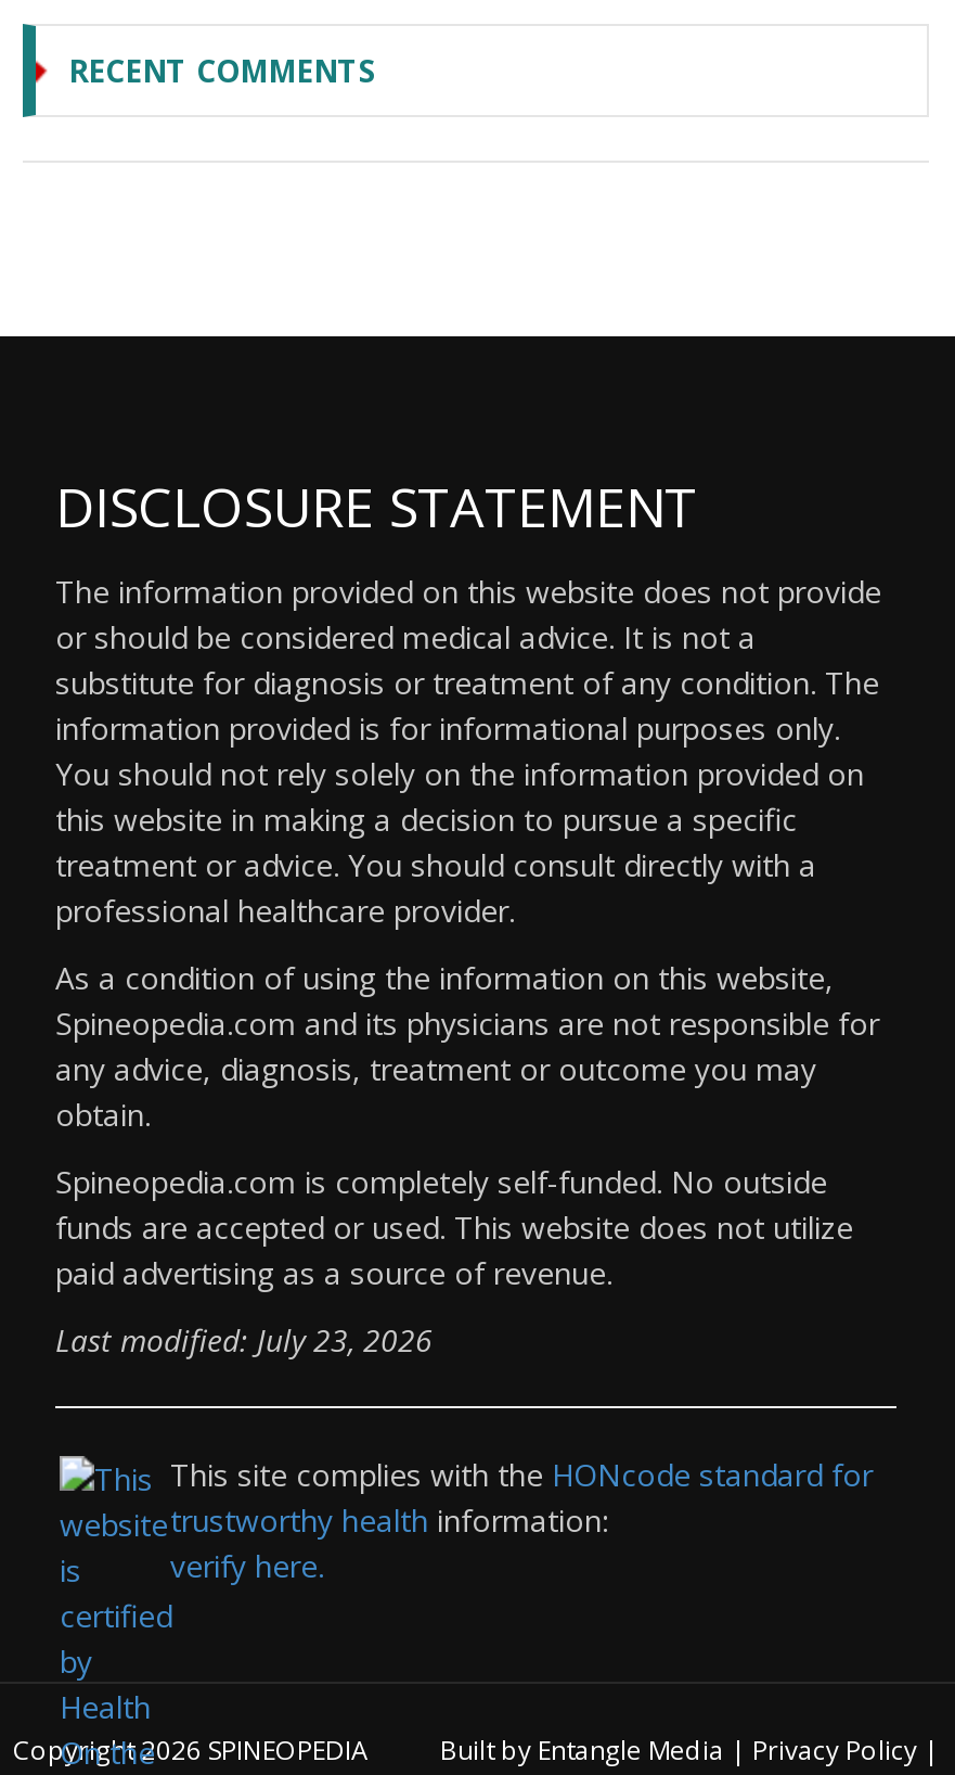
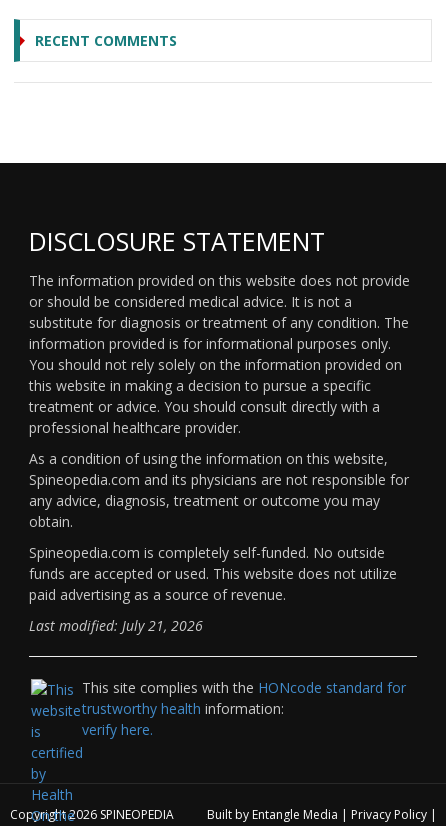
[55,1319,433,1361] Last modified: July 23, 2026 -> [29,616,203,635] Last modified: July 21, 2026

